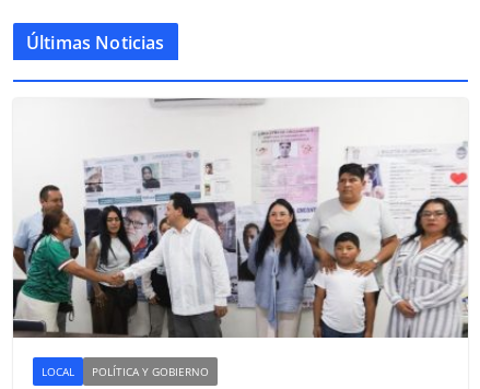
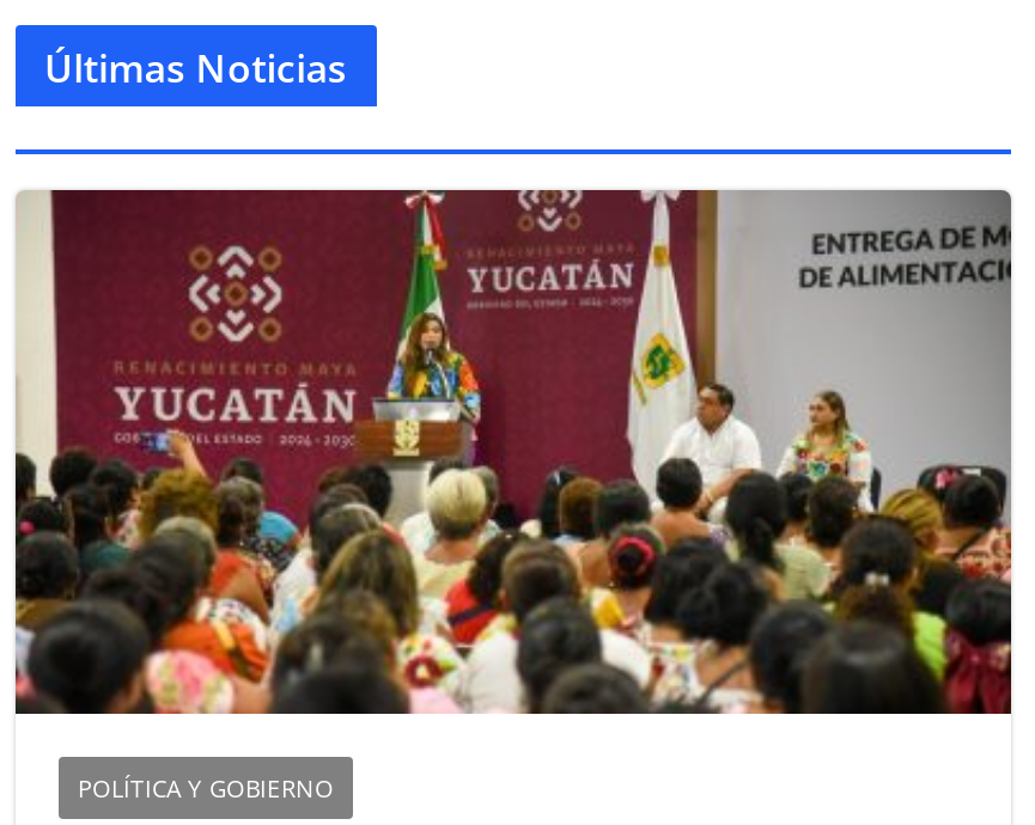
[12,97,469,339] [image] -> [13,188,1013,716] [image]
[42,364,74,379] LOCAL -> none

